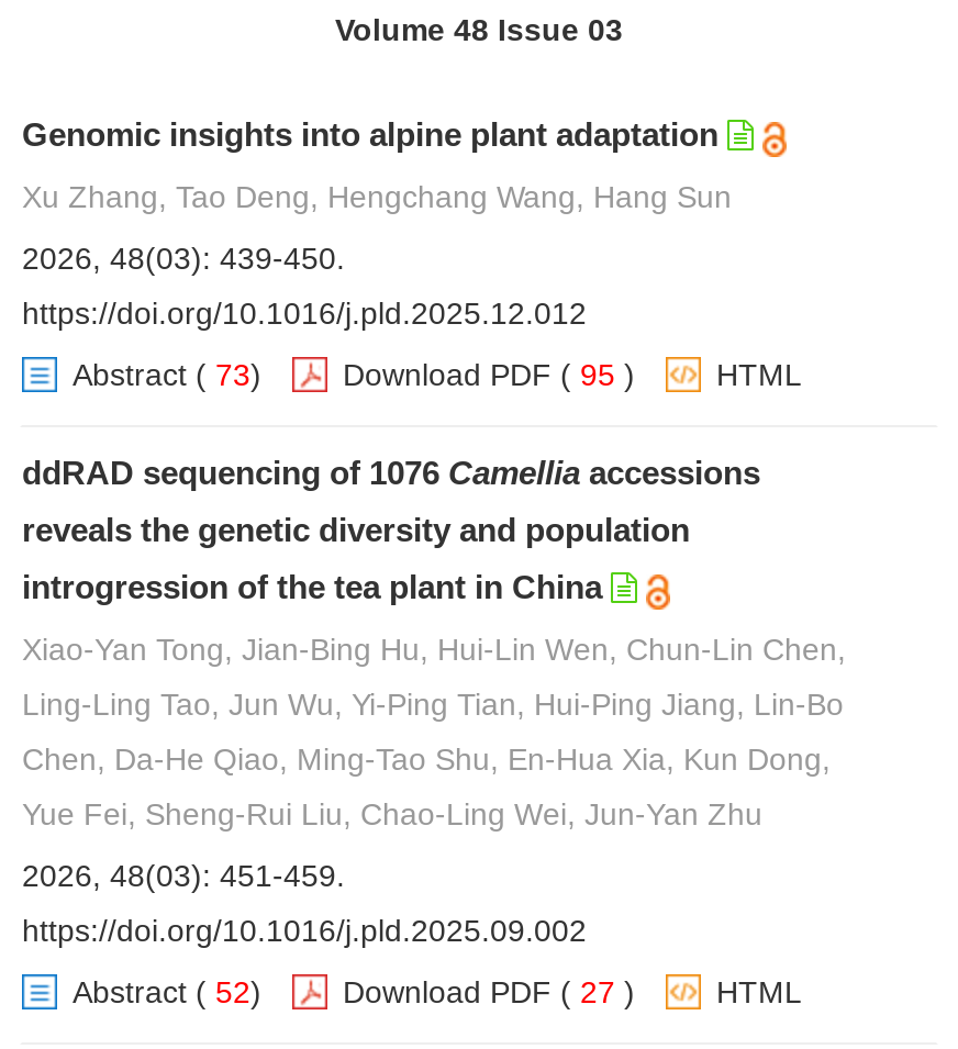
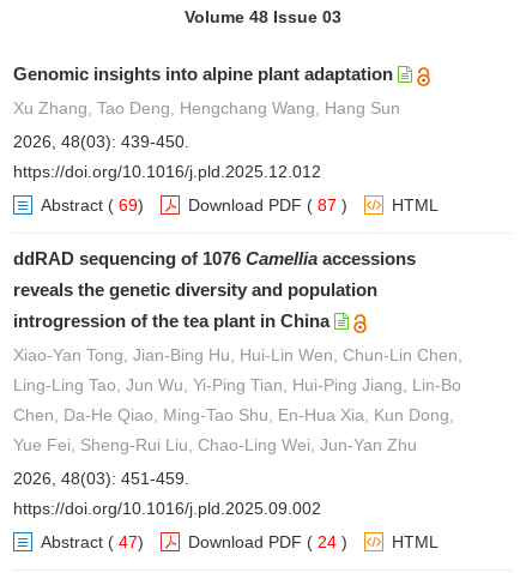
[73,358,270,393] Abstract (73) -> [41,196,149,215] Abstract (69)
[343,358,644,393] Download PDF (95) -> [188,196,352,215] Download PDF (87)
[73,975,270,1010] Abstract (52) -> [41,533,149,552] Abstract (47)
[343,975,644,1010] Download PDF (27) -> [188,533,352,552] Download PDF (24)

